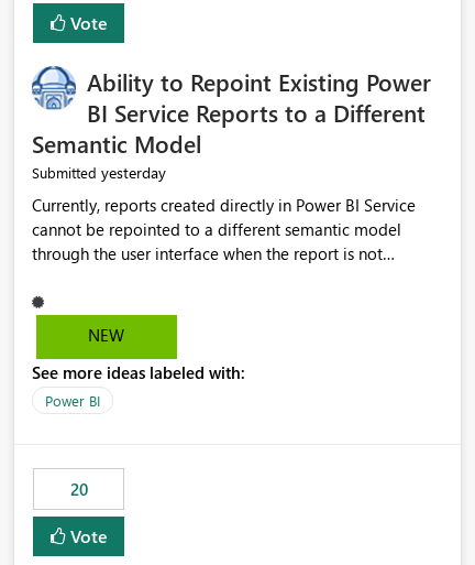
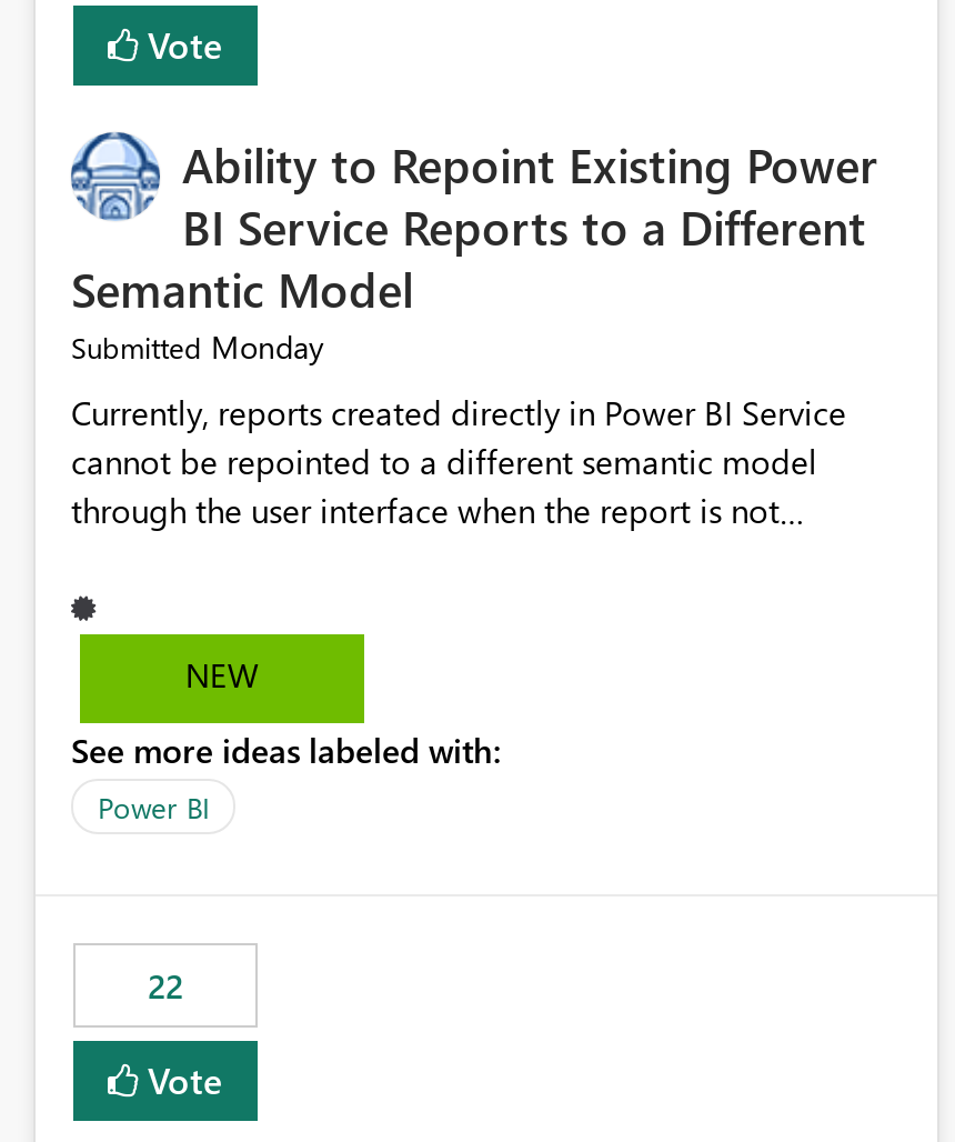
[32,162,166,183] Submitted yesterday -> [71,326,324,369] Submitted Monday
[70,478,87,500] 20 -> [148,964,183,1008] 22

